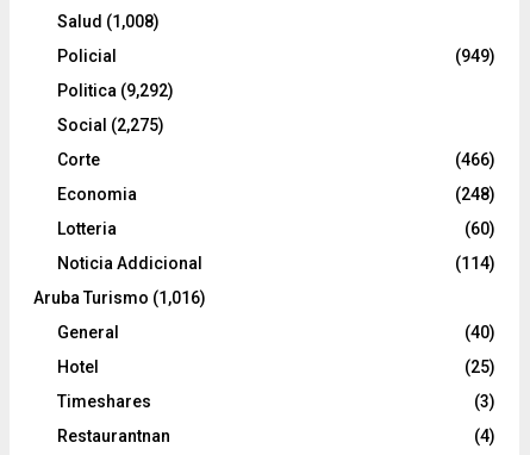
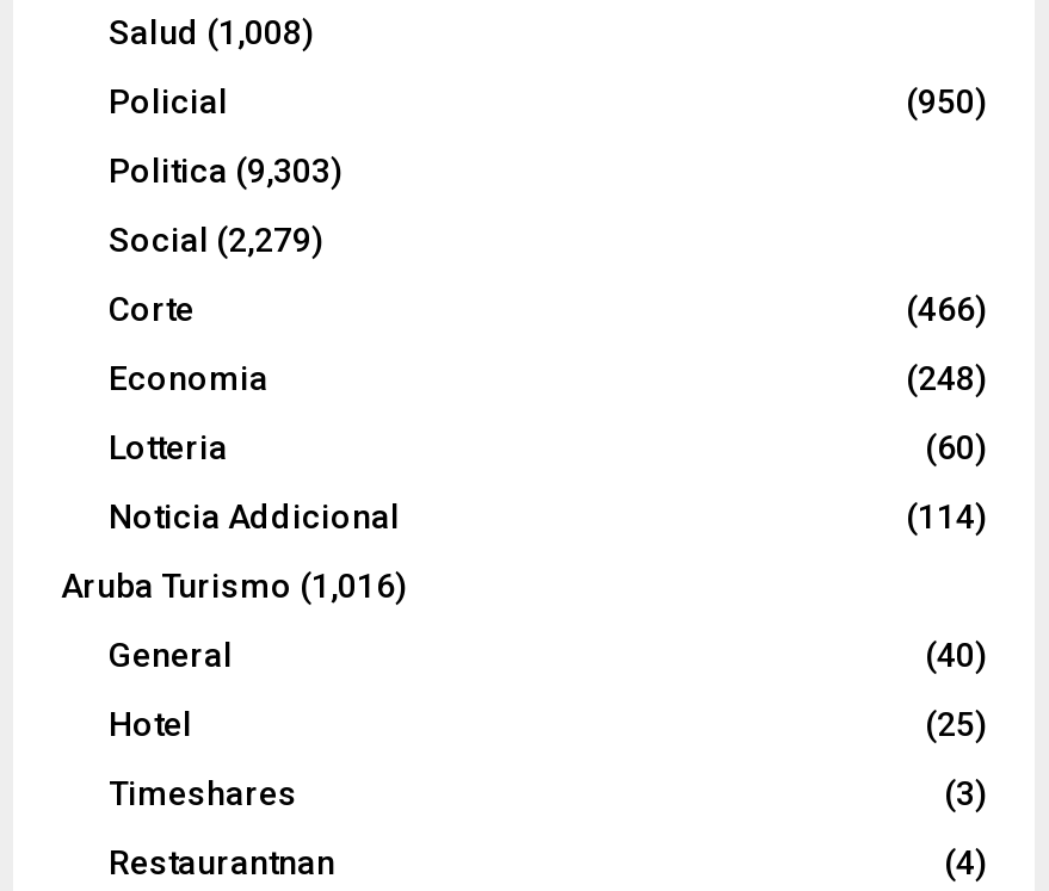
[455,46,495,65] (949) -> [906,81,987,120] (950)
[57,81,174,100] Politica (9,292) -> [109,151,343,189] Politica (9,303)
[57,115,164,134] Social (2,275) -> [109,220,323,258] Social (2,279)

